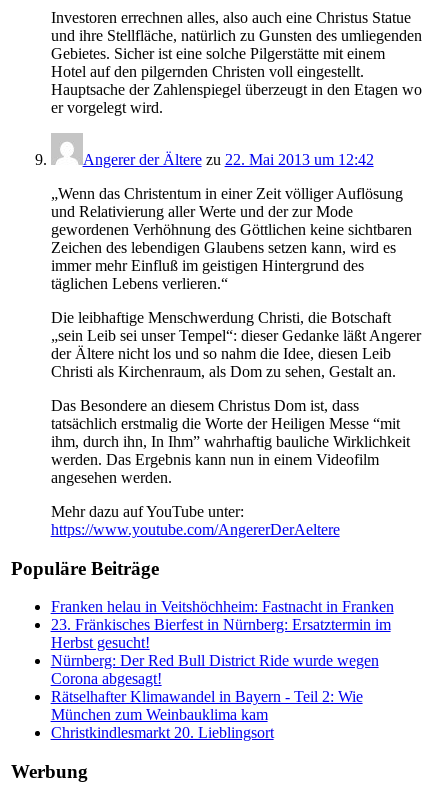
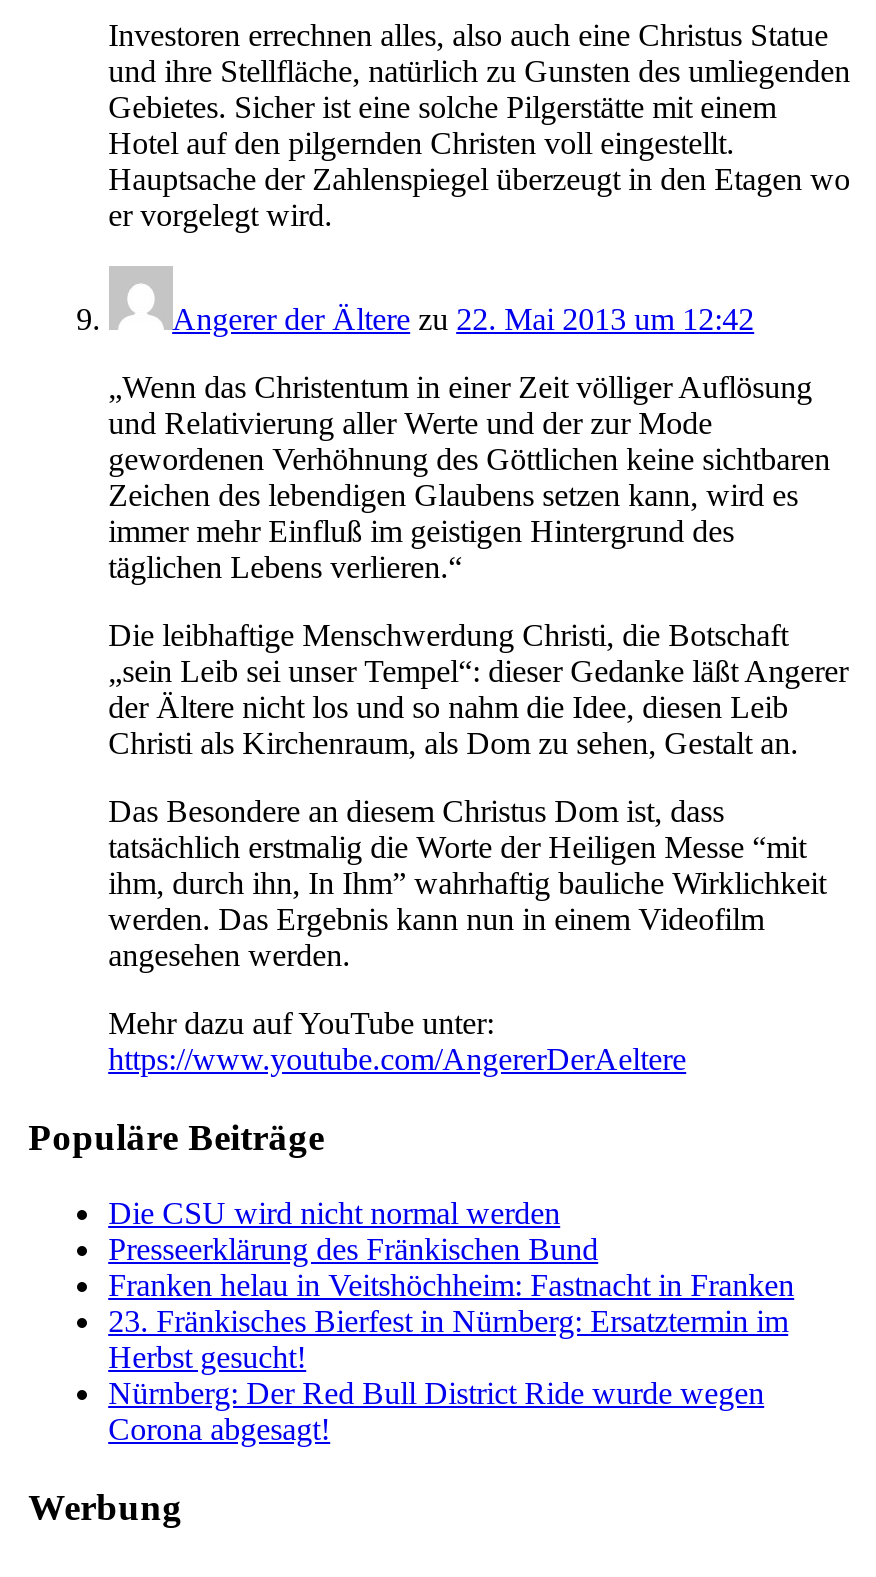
none -> [108,1197,598,1267] Die CSU wird nicht normal werden | Presseerklärung des Fränkischen Bund
moved [51,598,394,687] -> [108,1269,794,1447]: Franken helau in Veitshöchheim: Fastnacht in Franken | 23. Fränkisches Bierfest in Nürnberg: Ersatztermin im | Herbst gesucht! | Nürnberg: Der Red Bull District Ride wurde wegen | Corona abgesagt!
[51,688,363,741] Rätselhafter Klimawandel in Bayern - Teil 2: Wie | München zum Weinbauklima kam | Christkindlesmarkt 20. Lieblingsort -> none

